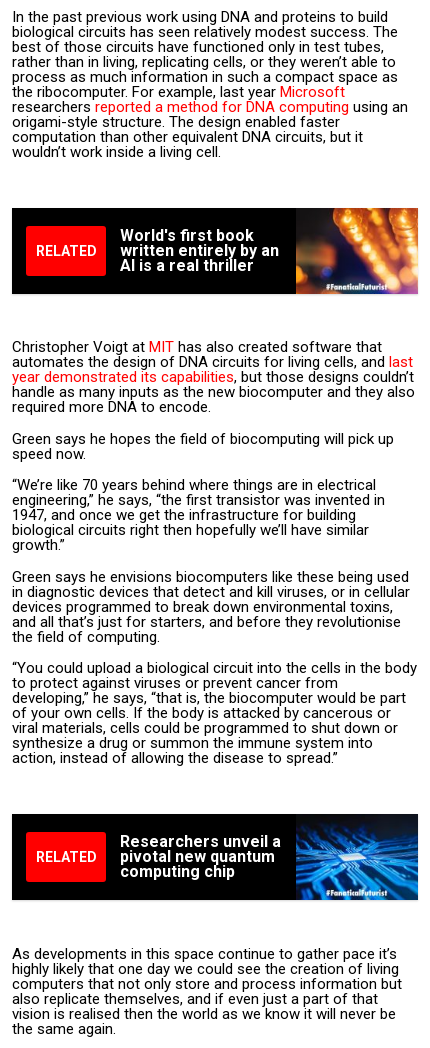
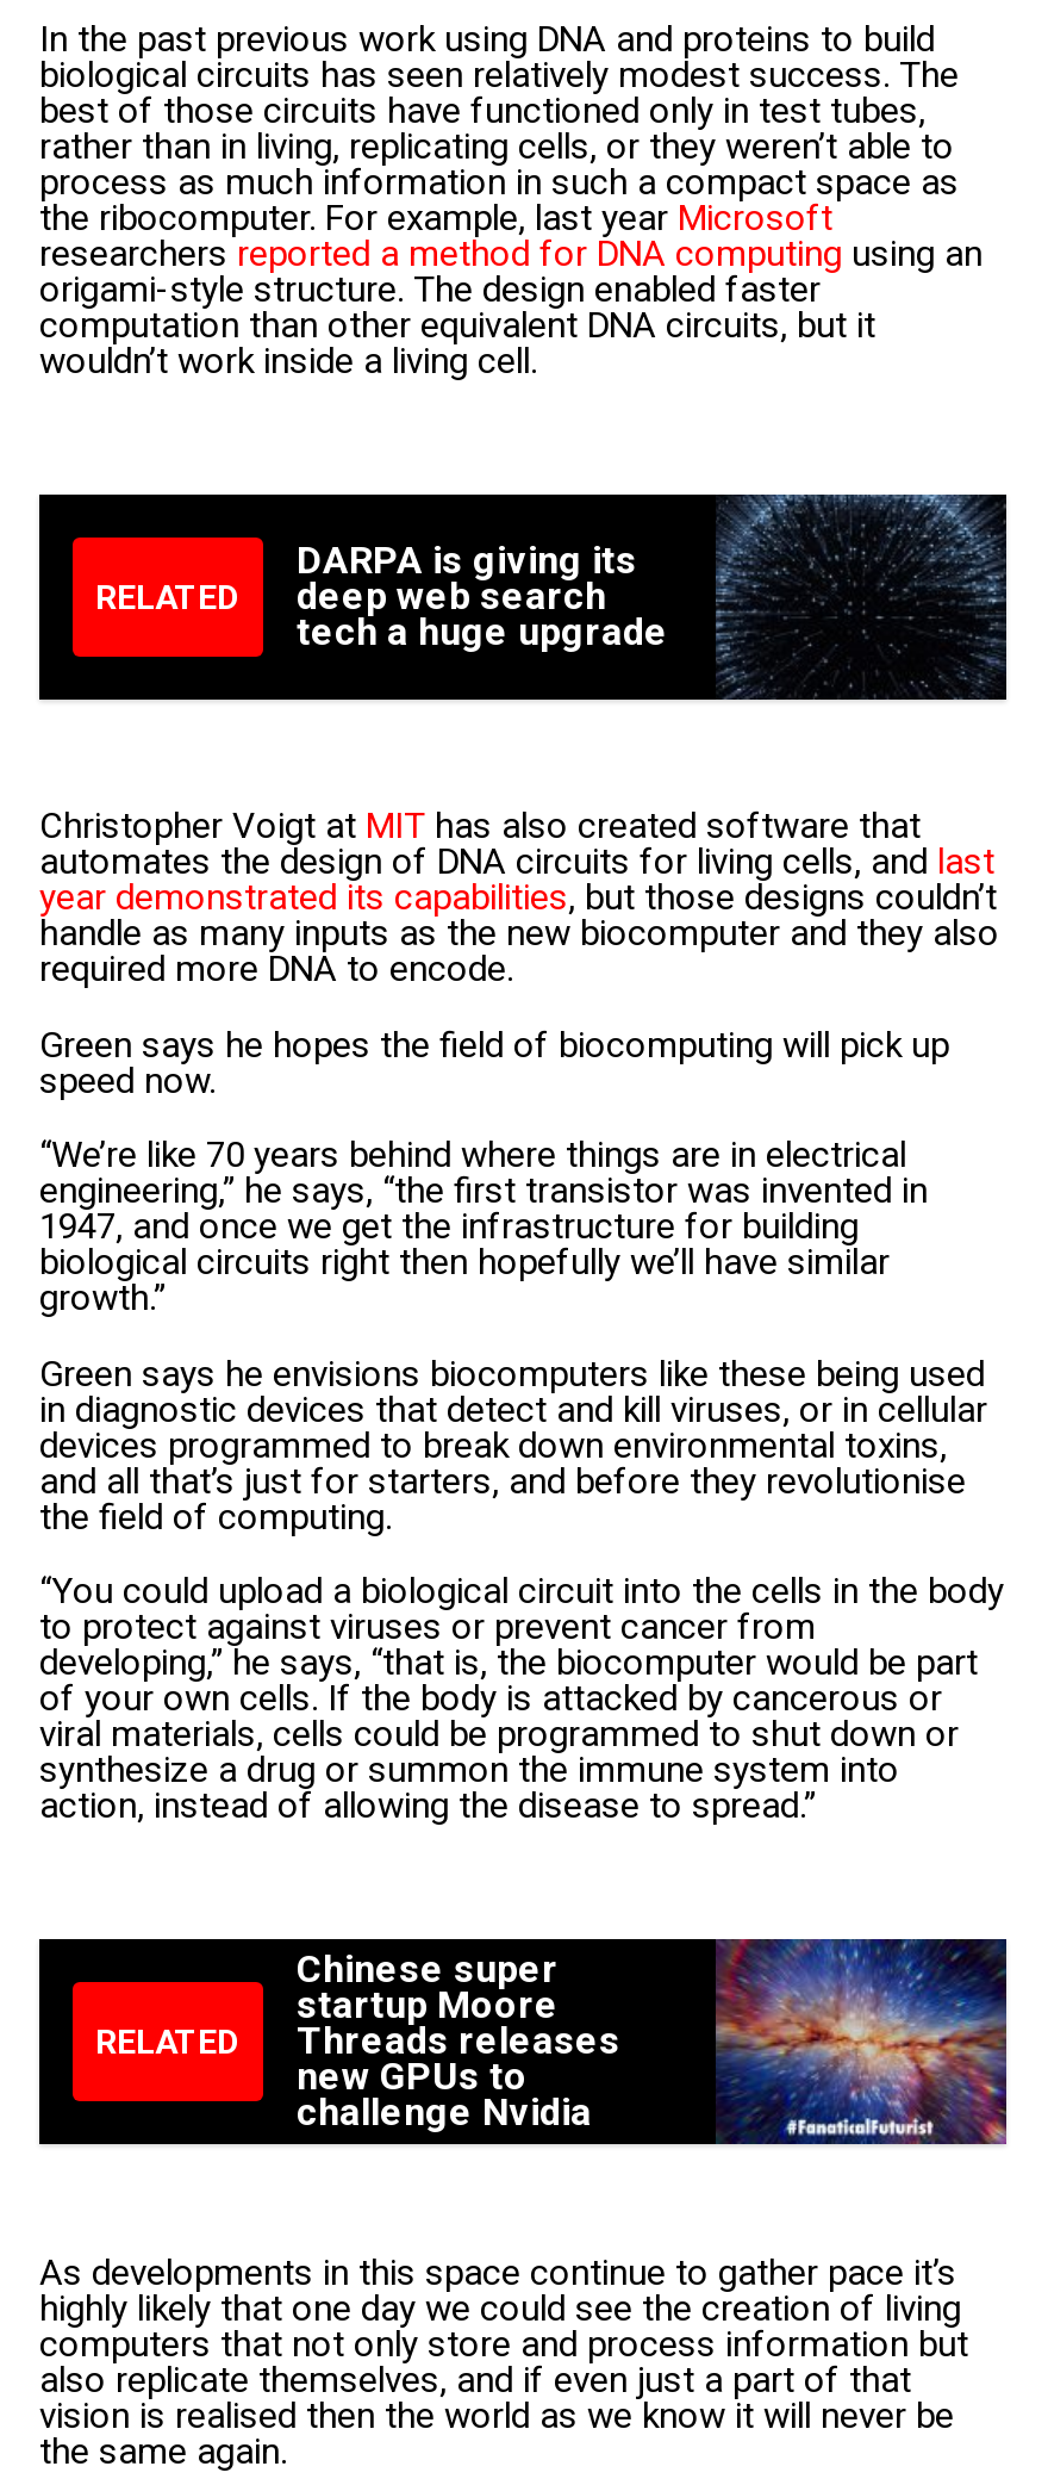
[120,207,419,295] [image] | World's first book | written entirely by an | AI is a real thriller -> [297,492,1009,702] [image] | DARPA is giving its | deep web search | tech a huge upgrade
[120,813,419,901] [image] | Researchers unveil a | pivotal new quantum | computing chip -> [297,1937,1009,2147] [image] | Chinese super | startup Moore | Threads releases | new GPUs to | challenge Nvidia

